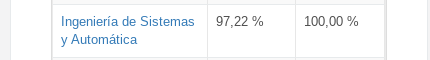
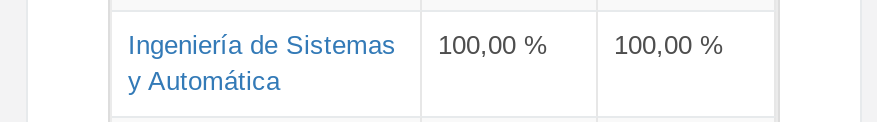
[61,13,264,28] Ingeniería de Sistemas 97,22 % -> [128,29,548,59] Ingeniería de Sistemas 100,00 %

